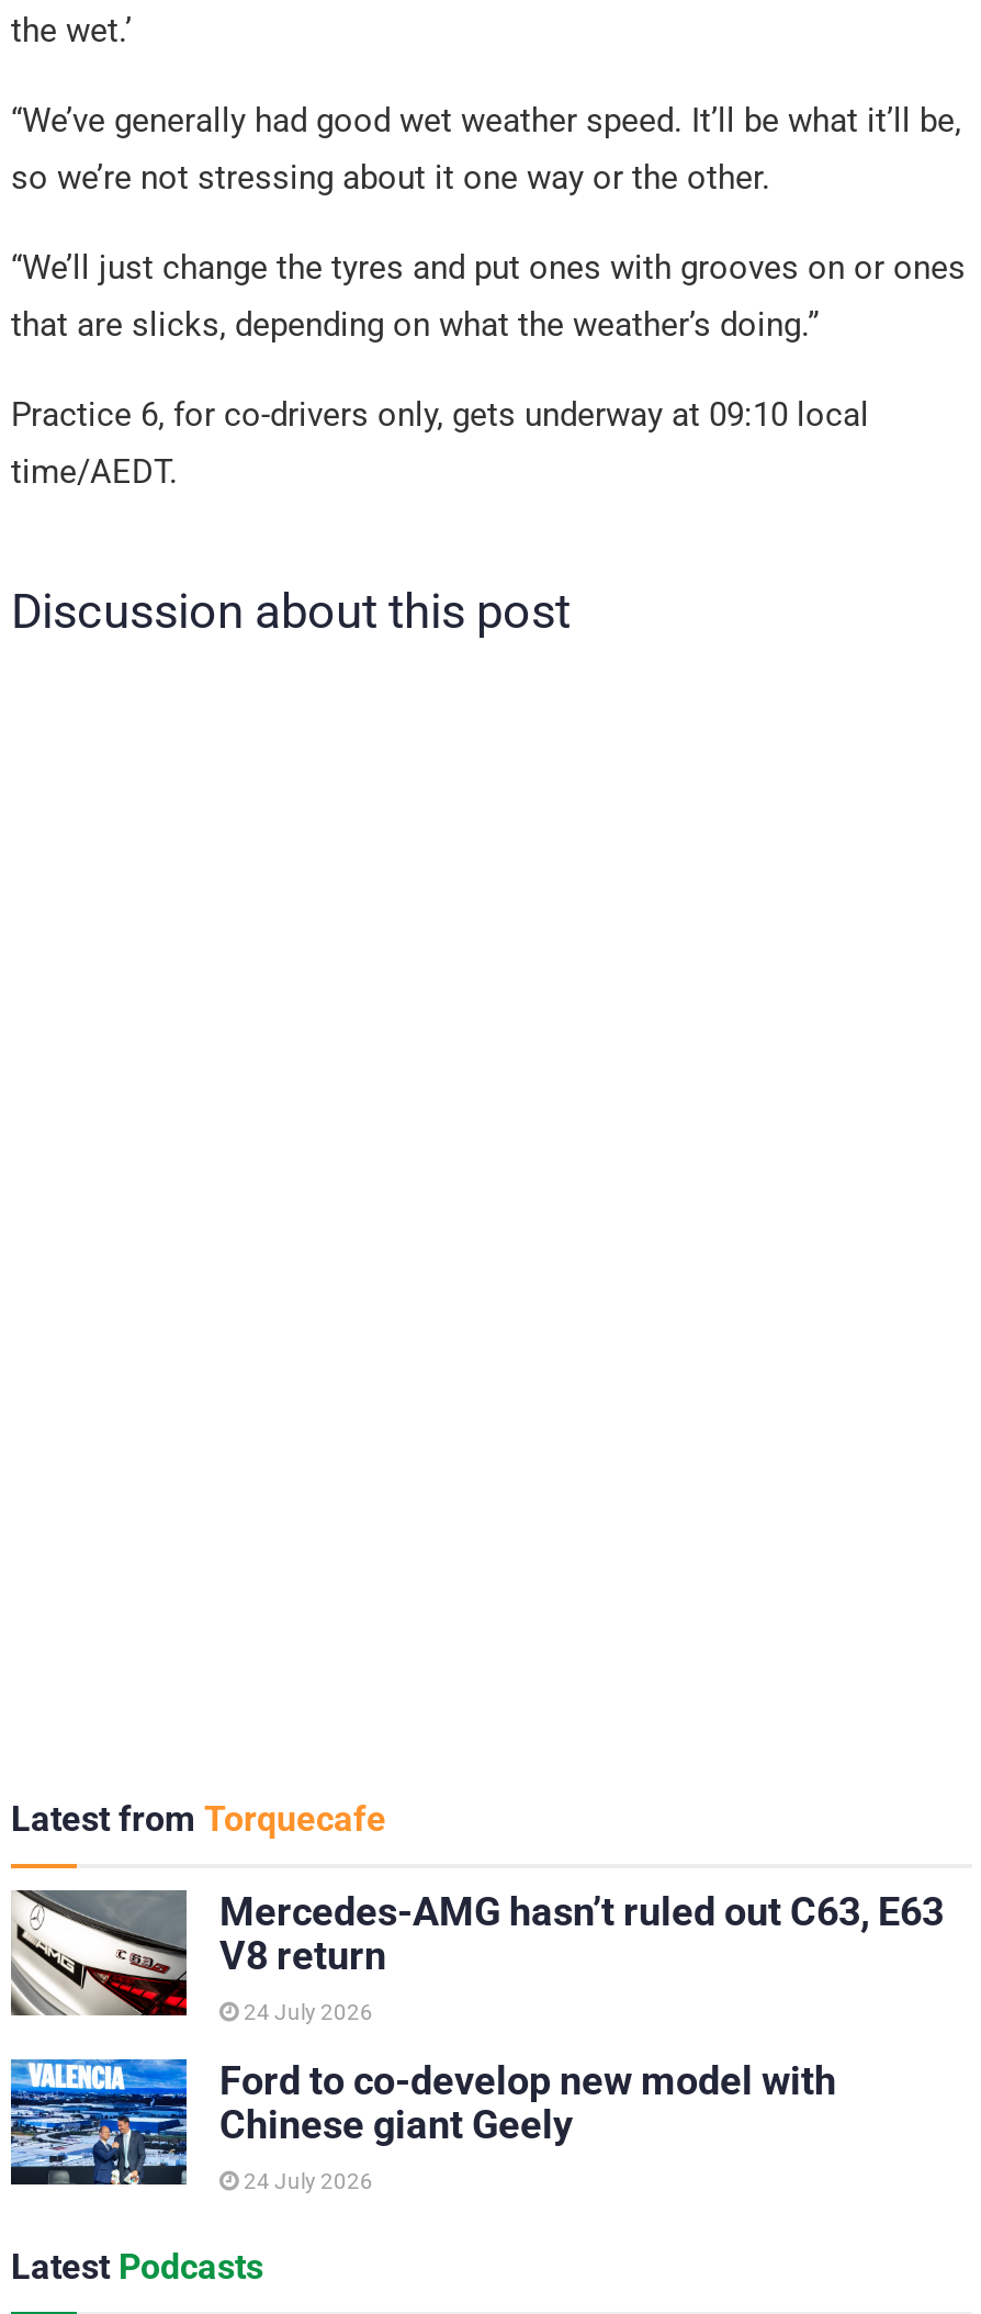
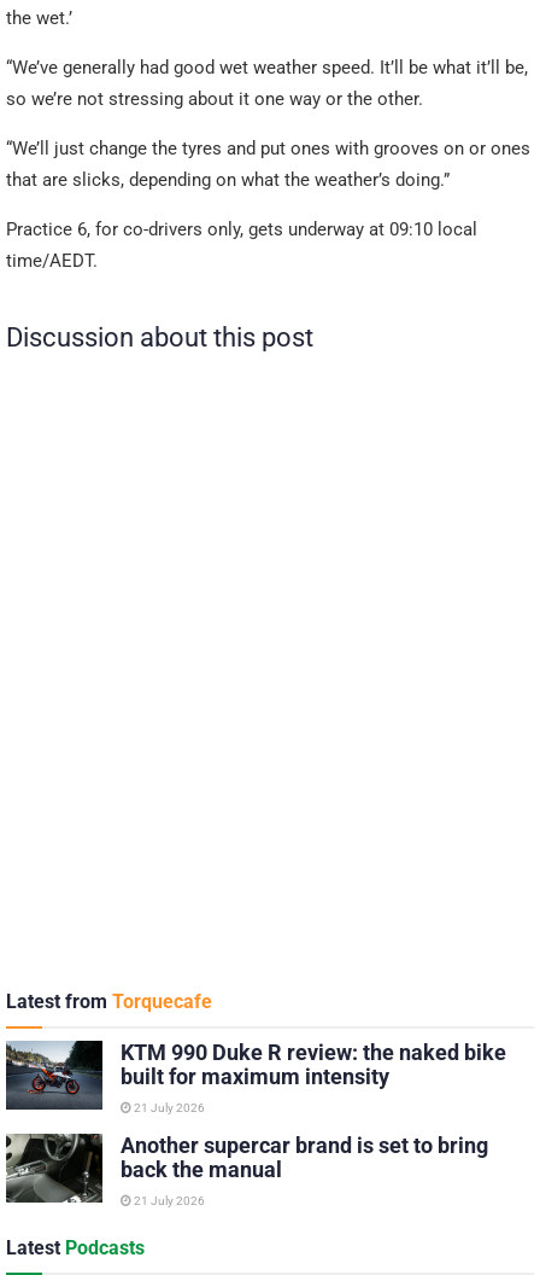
[9,1888,944,2018] [image] | Mercedes-AMG hasn’t ruled out C63, E63 | V8 return -> [5,1040,506,1111] [image] | KTM 990 Duke R review: the naked bike | built for maximum intensity
[239,2000,373,2025] 24 July 2026 -> [131,1101,205,1115] 21 July 2026
[9,2057,836,2187] [image] | Ford to co-develop new model with | Chinese giant Geely -> [5,1133,488,1204] [image] | Another supercar brand is set to bring | back the manual
[239,2170,373,2194] 24 July 2026 -> [131,1194,205,1208] 21 July 2026

